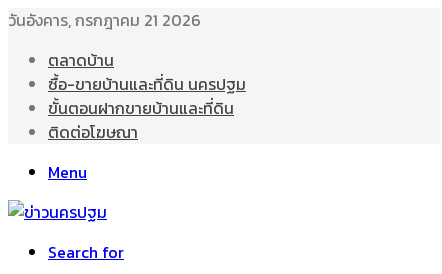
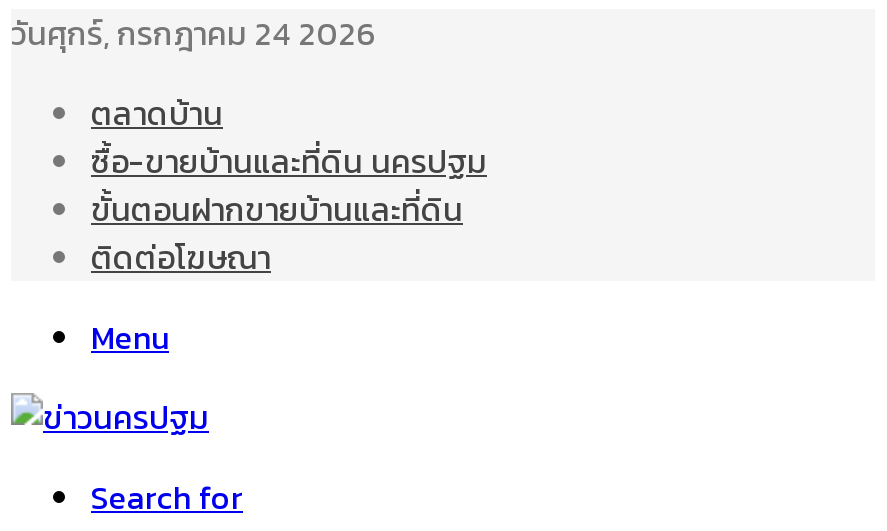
[8,8,201,32] วันอังคาร, กรกฎาคม 21 2026 -> [11,9,377,57] วันศุกร์, กรกฎาคม 24 2026

